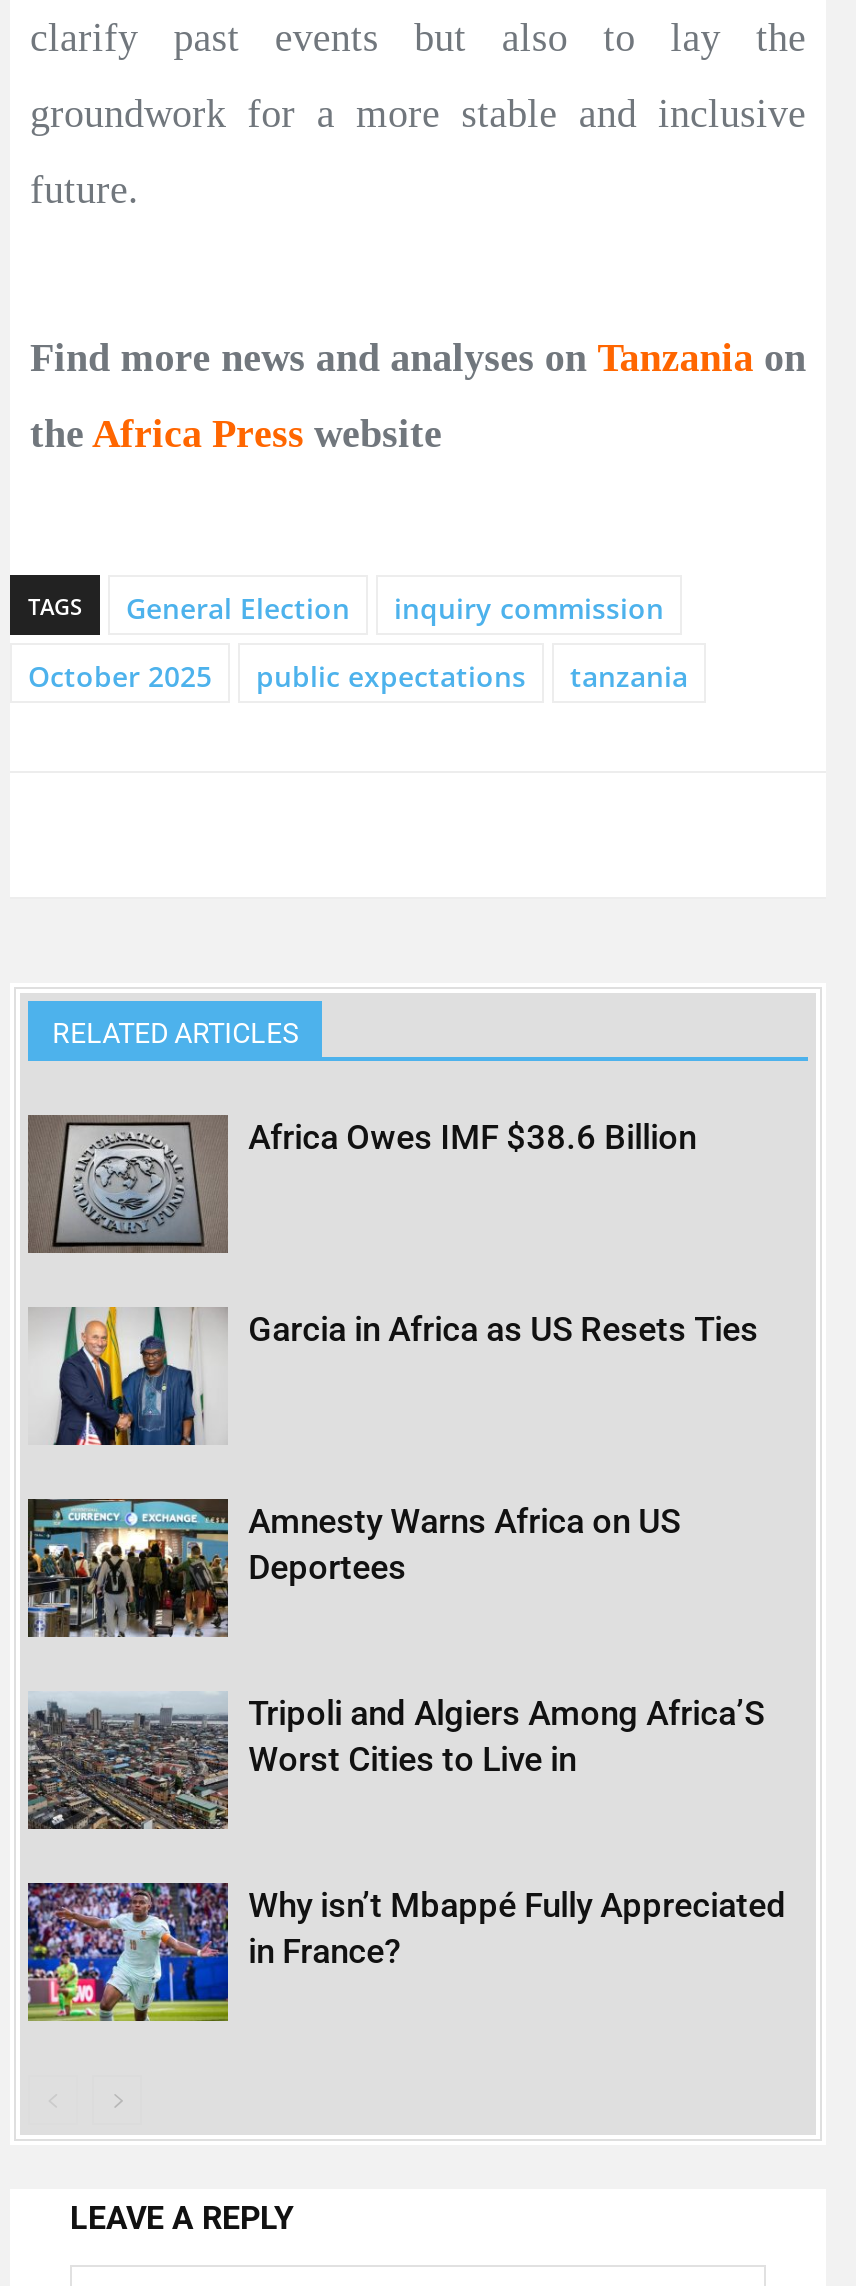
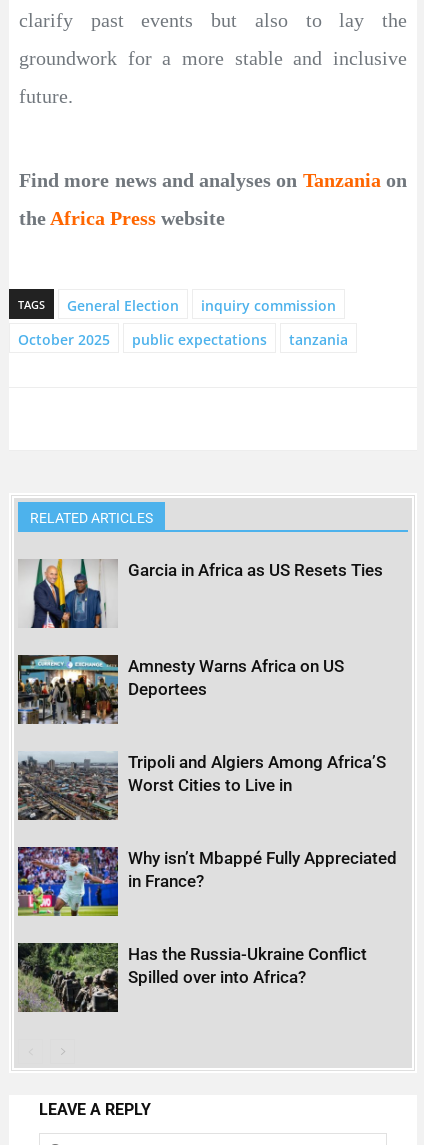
[26,1114,696,1254] [image] | Africa Owes IMF $38.6 Billion -> none
moved [26,1306,786,1972] -> [17,558,397,891]: [image] | Garcia in Africa as US Resets Ties | Amnesty Warns Africa on US | Deportees | Tripoli and Algiers Among Africa’S | Worst Cities to Live in | Why isn’t Mbappé Fully Appreciated | in France?
none -> [17,942,367,1013] [image] | Has the Russia-Ukraine Conflict | Spilled over into Africa?

